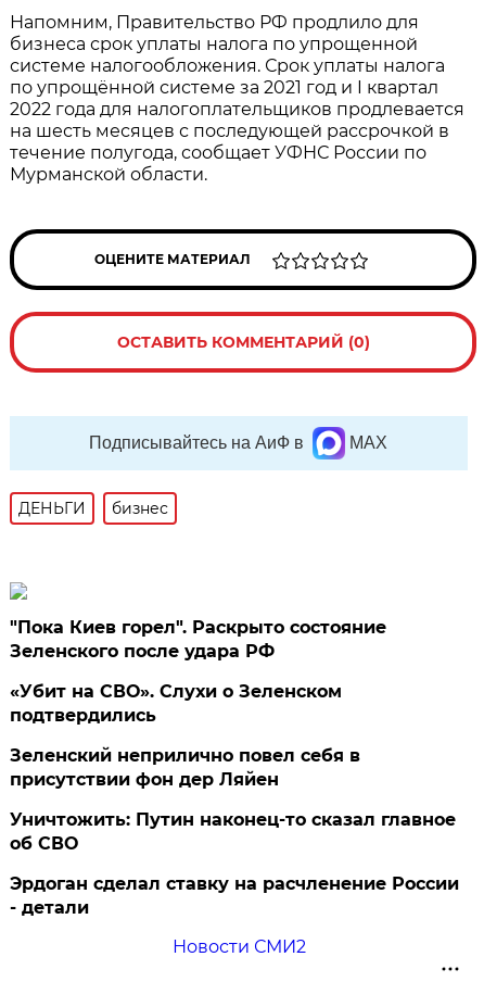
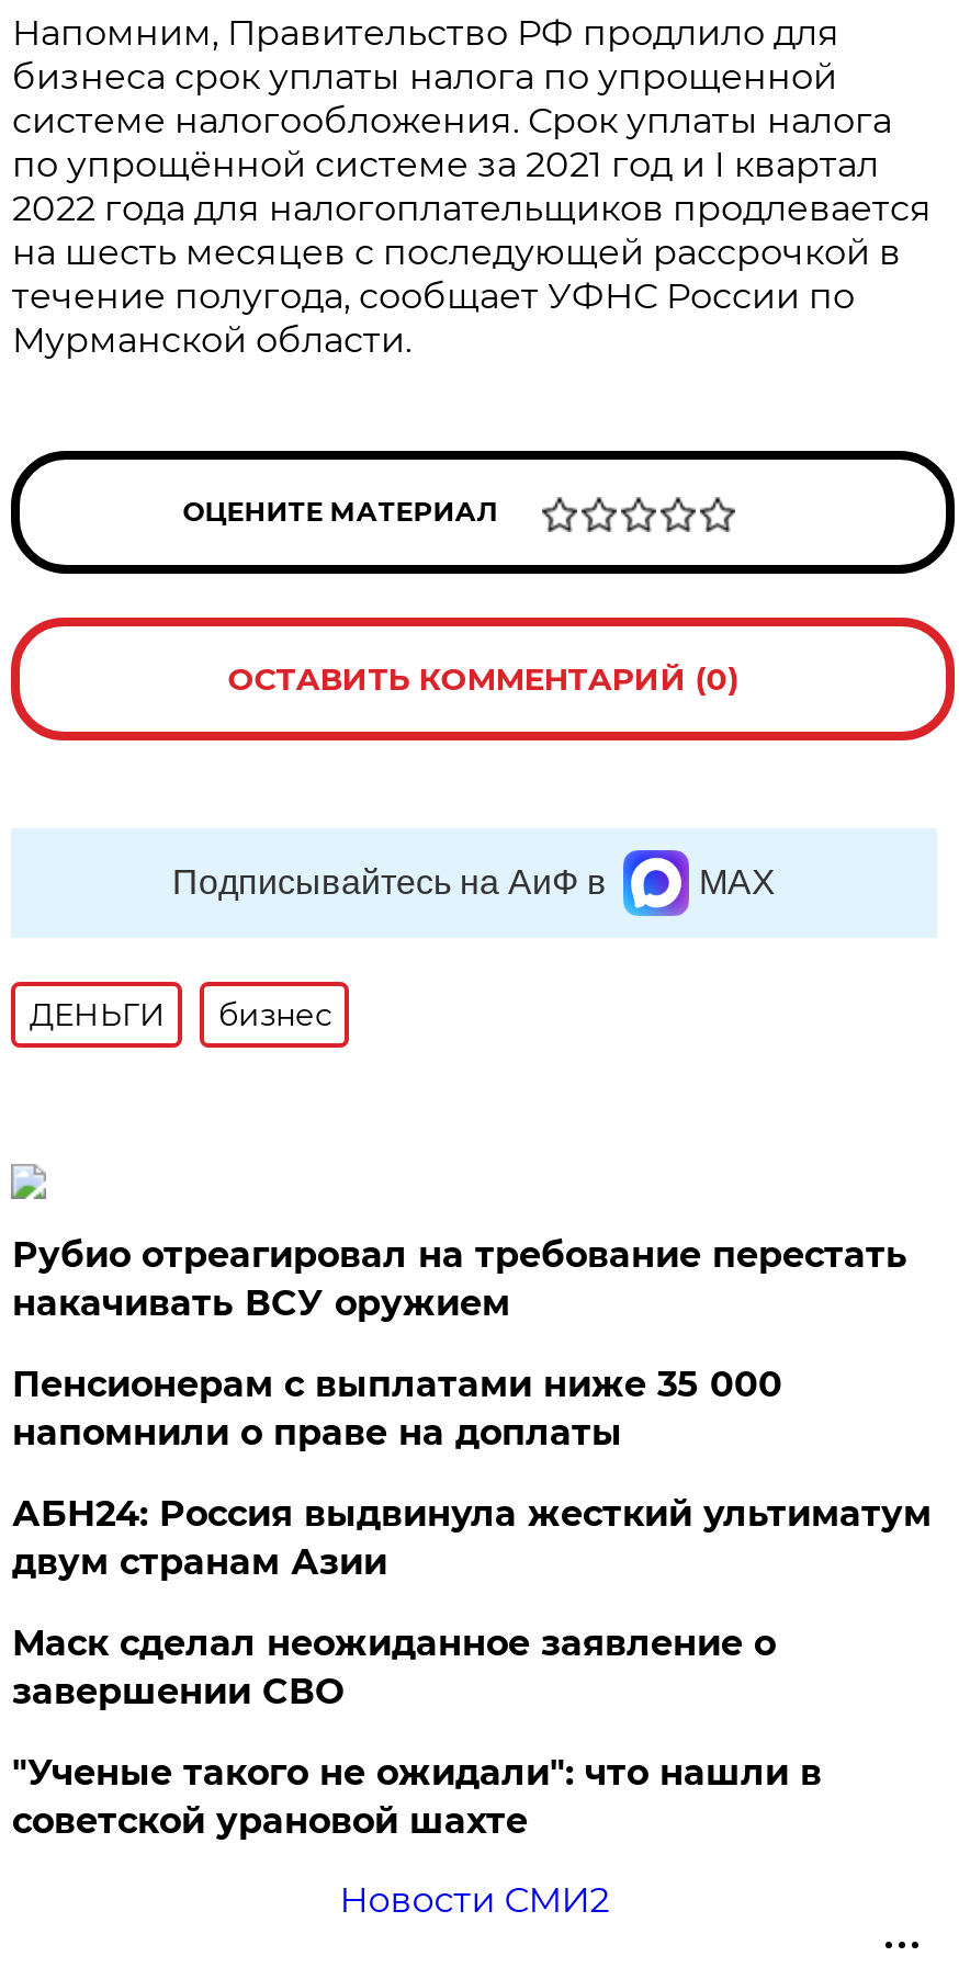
[10,617,387,662] "Пока Киев горел". Раскрыто состояние | Зеленского после удара РФ -> [12,1234,907,1324] Рубио отреагировал на требование перестать | накачивать ВСУ оружием
[10,681,342,726] «Убит на СВО». Слухи о Зеленском | подтвердились -> [12,1364,782,1454] Пенсионерам с выплатами ниже 35 000 | напомнили о праве на доплаты
[10,745,361,790] Зеленский неприлично повел cебя в | присутствии фон дер Ляйен -> [12,1493,931,1583] АБН24: Россия выдвинула жесткий ультиматум | двум странам Азии
[10,809,456,854] Уничтожить: Путин наконец-то сказал главное | об СВО -> [12,1622,776,1712] Маск сделал неожиданное заявление о | завершении СВО
[10,873,459,918] Эрдоган сделал ставку на расчленение России | - детали -> [12,1752,822,1842] "Ученые такого не ожидали": что нашли в | советской урановой шахте

